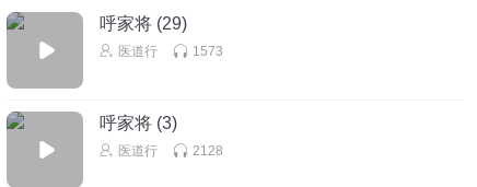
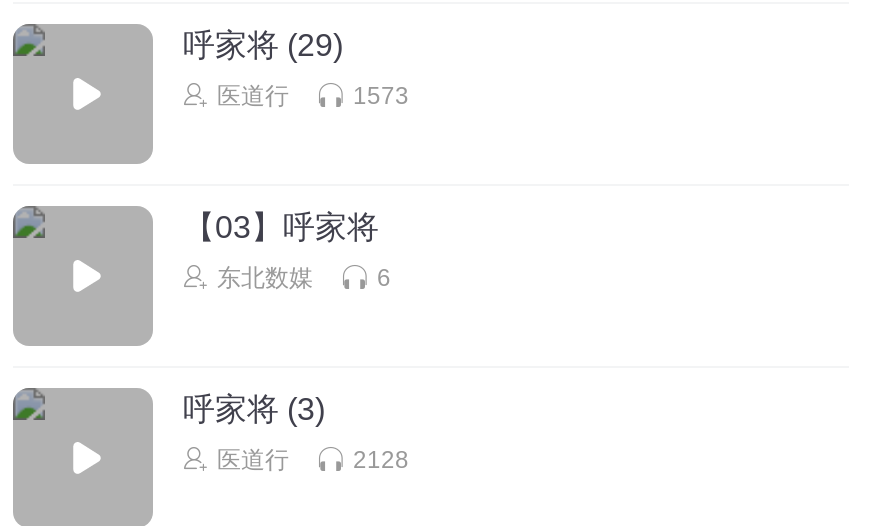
none -> [183,210,391,292] 【03】呼家将 | 东北数媒 | 6

